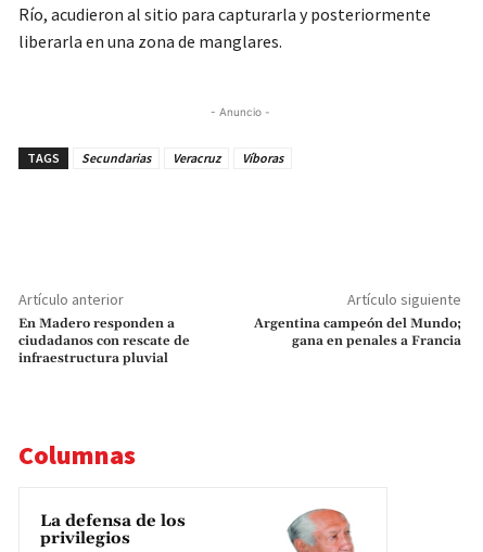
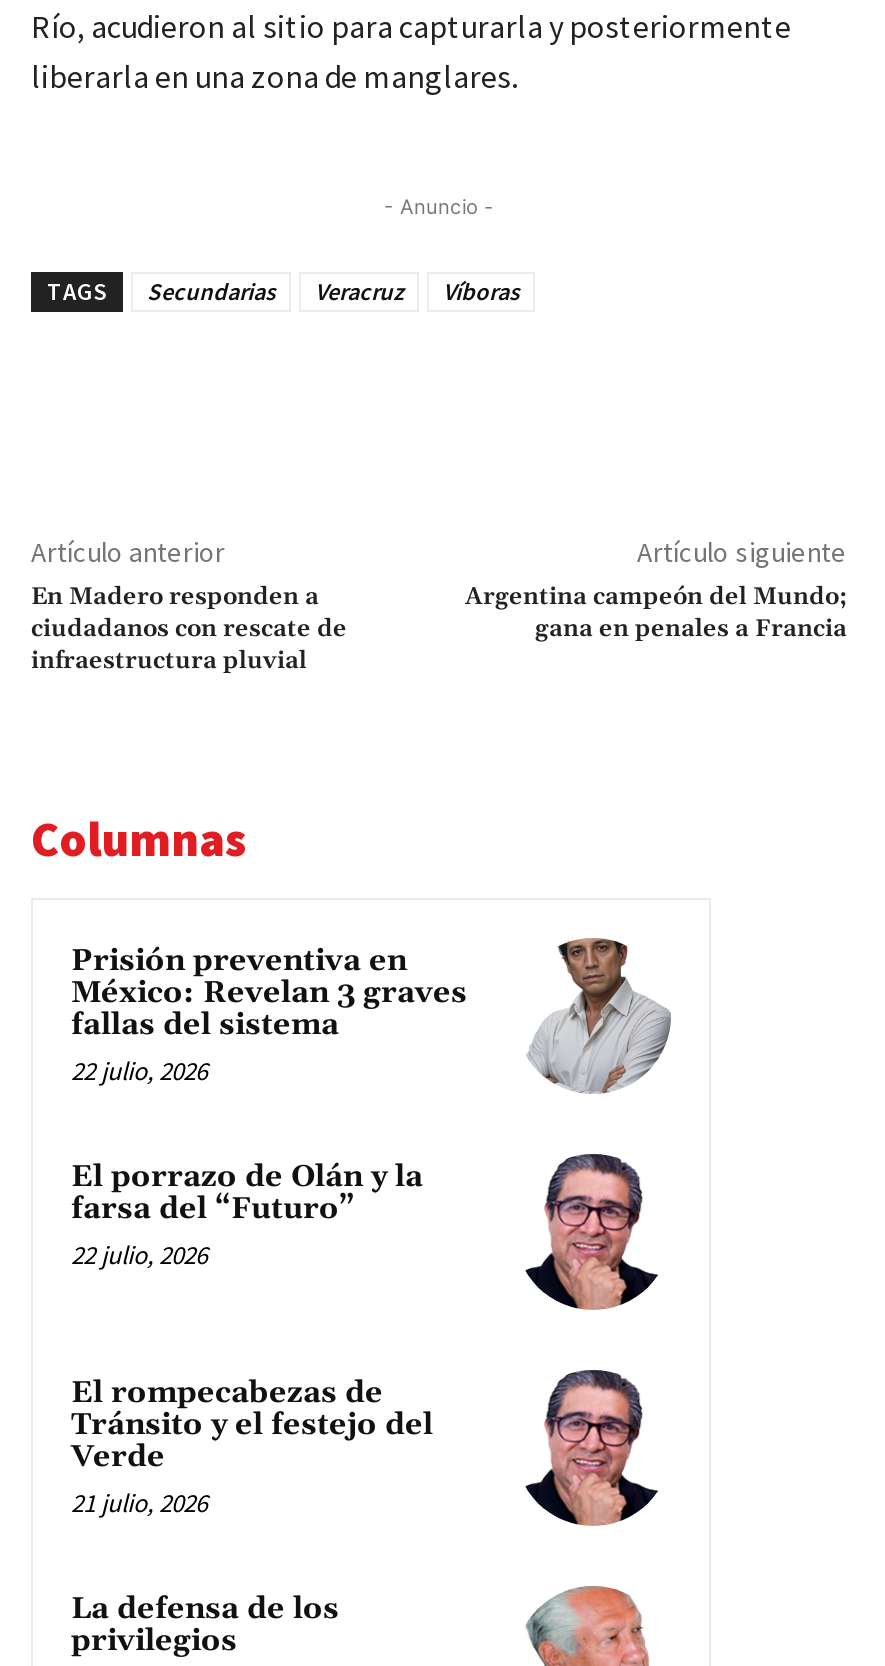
none -> [71,938,673,1272] [image] | Prisión preventiva en | México: Revelan 3 graves | fallas del sistema | 22 julio, 2026 | El porrazo de Olán y la | farsa del “Futuro” | 22 julio, 2026
none -> [71,1374,433,1520] El rompecabezas de | Tránsito y el festejo del | Verde | 21 julio, 2026
none -> [523,1152,659,1312] [image]
none -> [523,1368,659,1528] [image]

